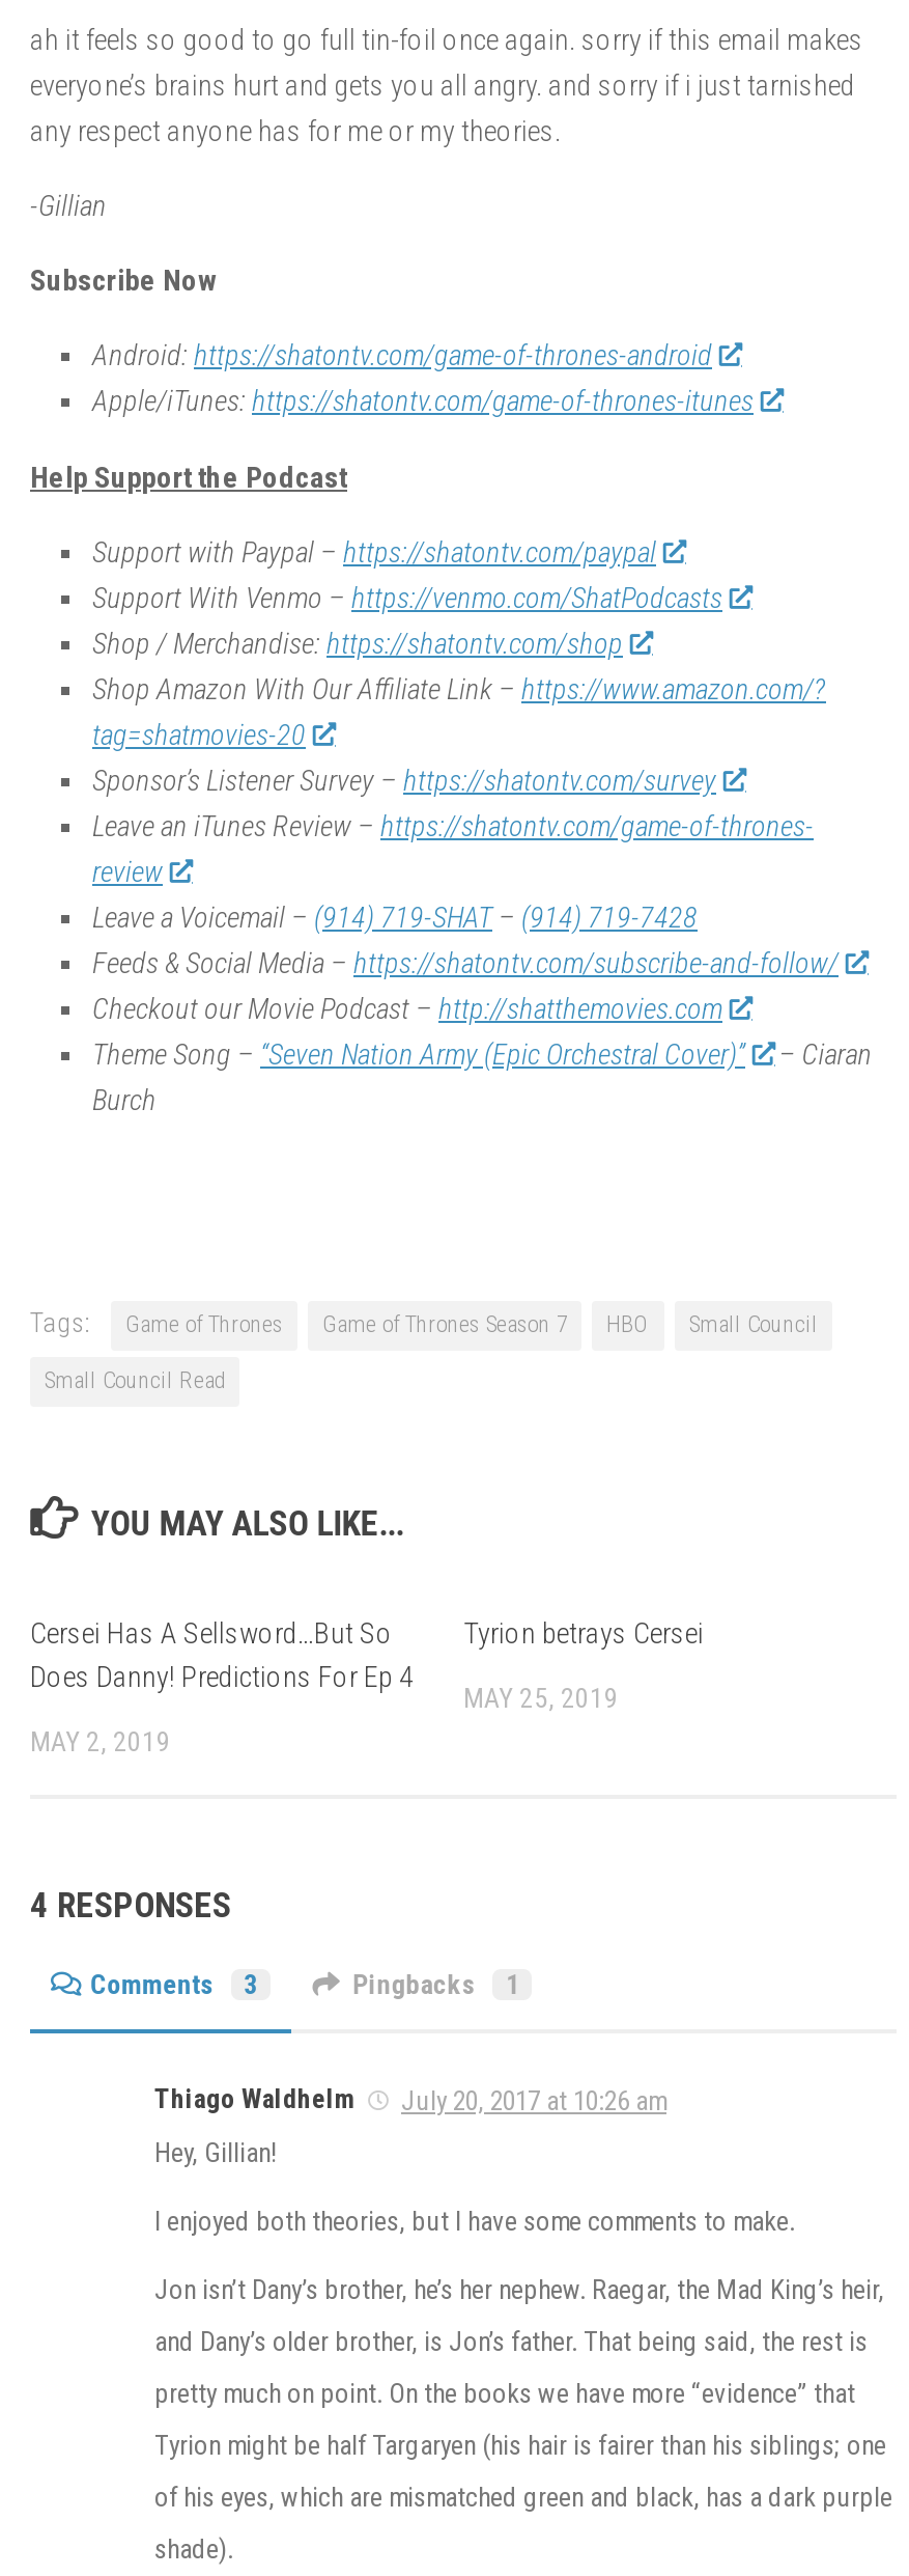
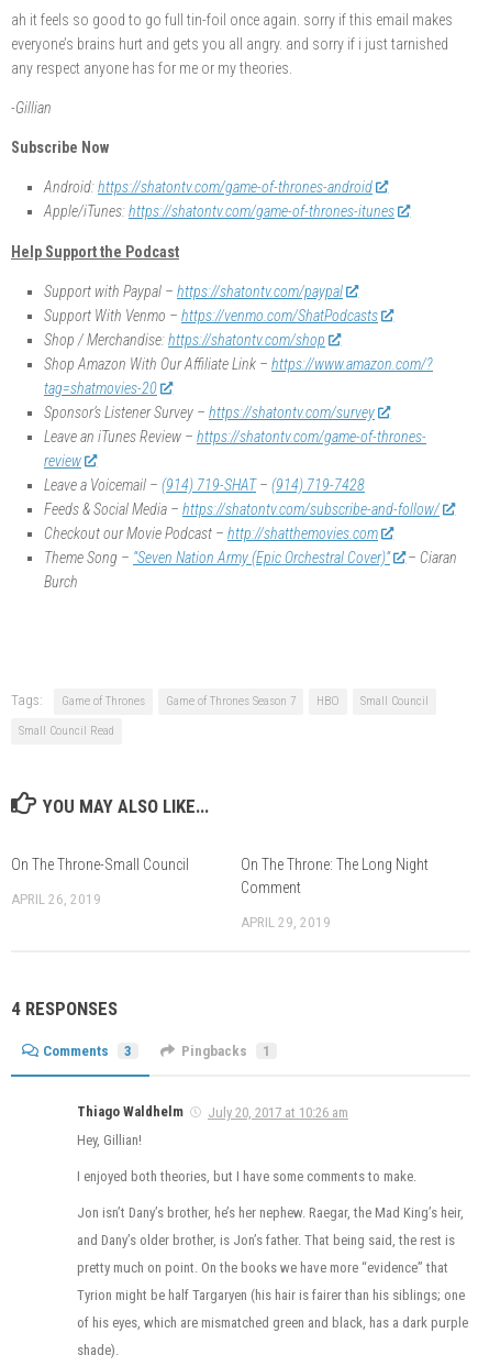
[30,1616,414,1693] Cersei Has A Sellsword…But So | Does Danny! Predictions For Ep 4 -> [11,856,189,873] On The Throne-Small Council
[463,1616,704,1650] Tyrion betrays Cersei -> [241,856,429,896] On The Throne: The Long Night | Comment
[463,1683,619,1714] MAY 25, 2019 -> [241,914,331,930] APRIL 29, 2019
[30,1726,171,1757] MAY 2, 2019 -> [11,891,101,907] APRIL 26, 2019

